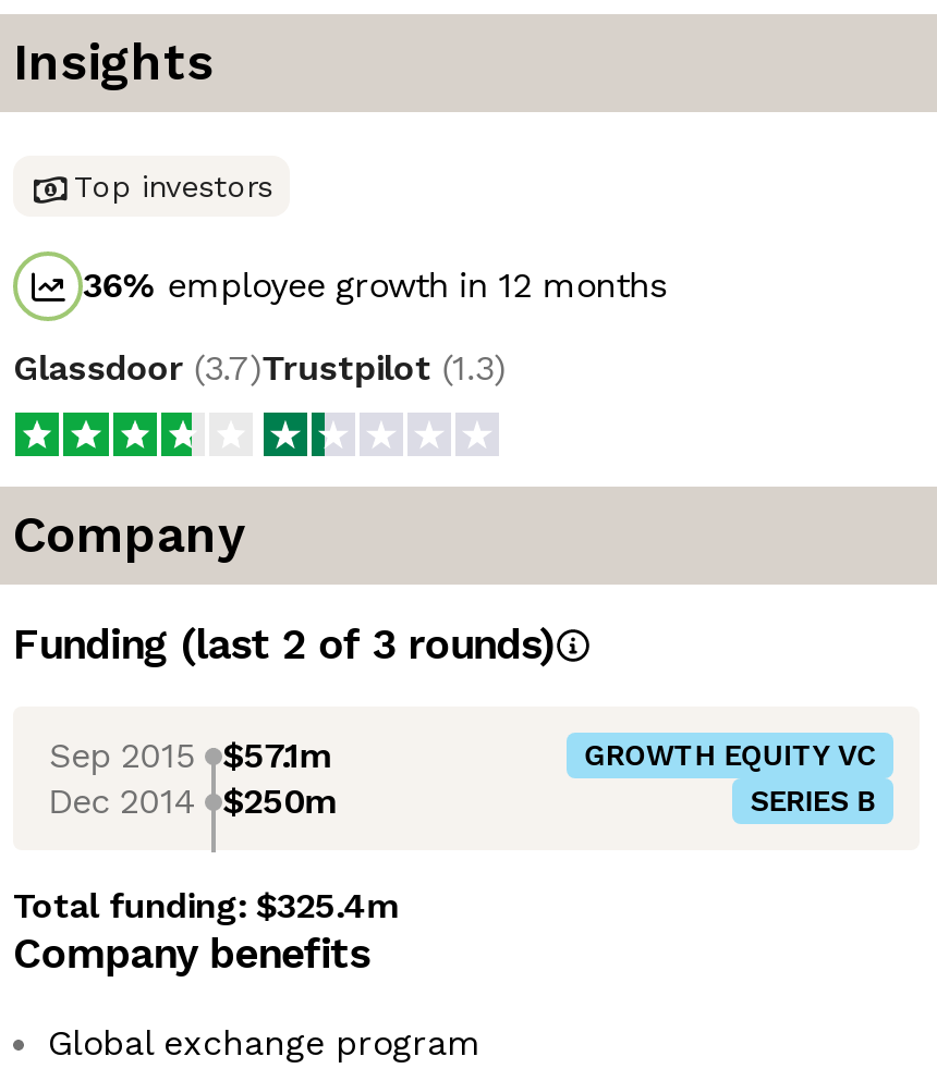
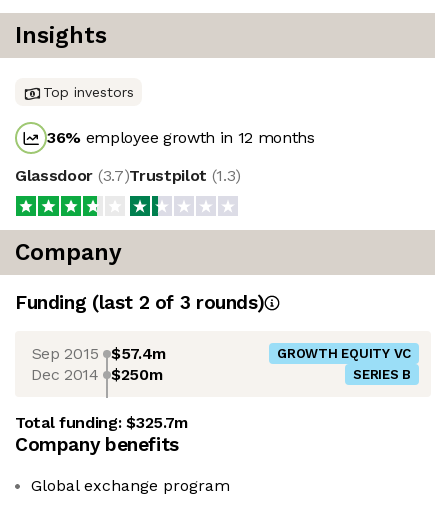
[50,734,329,775] Sep 2015 $57.1m -> [32,343,166,362] Sep 2015 $57.4m
[13,885,397,926] Total funding: $325.4m -> [15,413,188,432] Total funding: $325.7m

